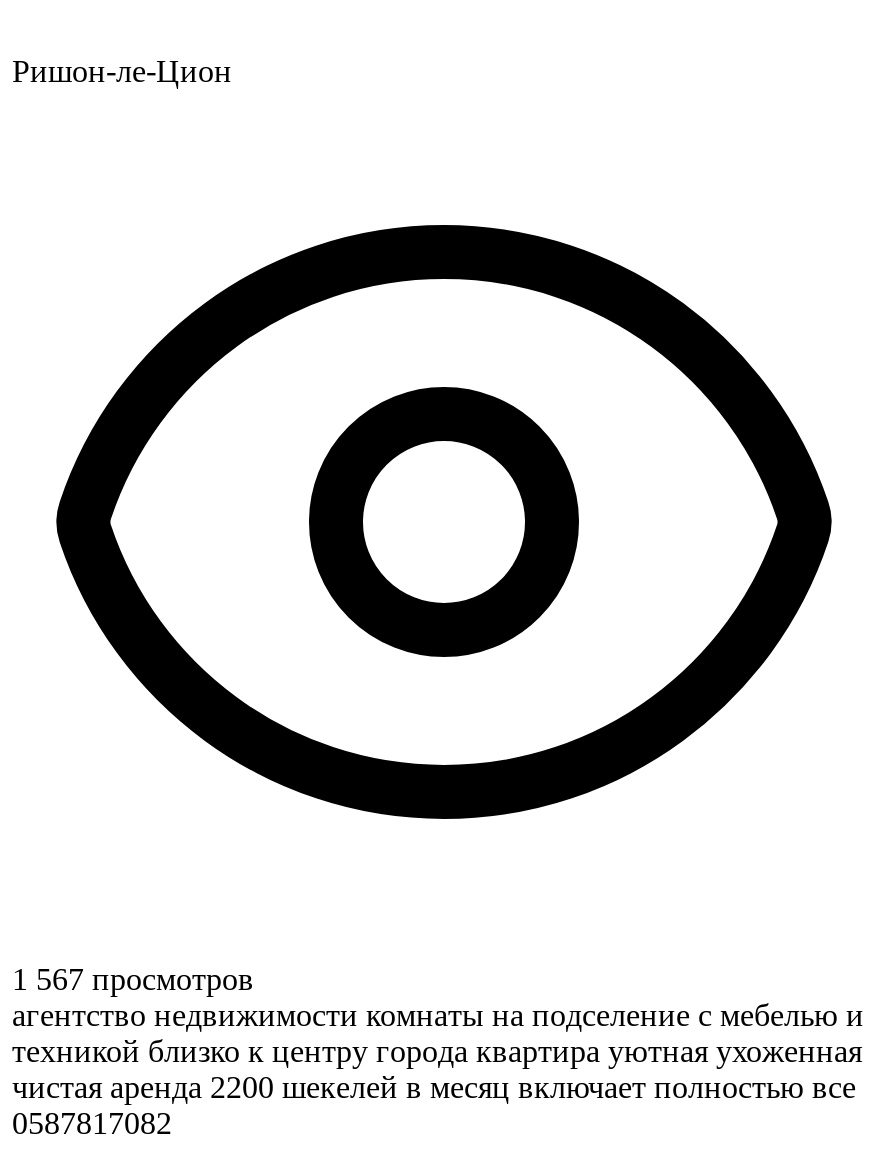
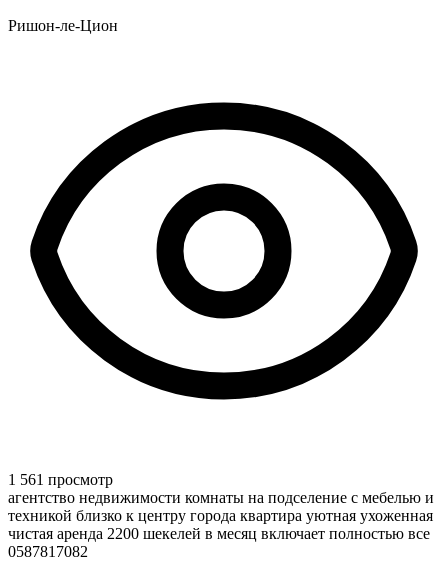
[12,962,254,996] 1 567 просмотров -> [8,471,113,488] 1 561 просмотр

